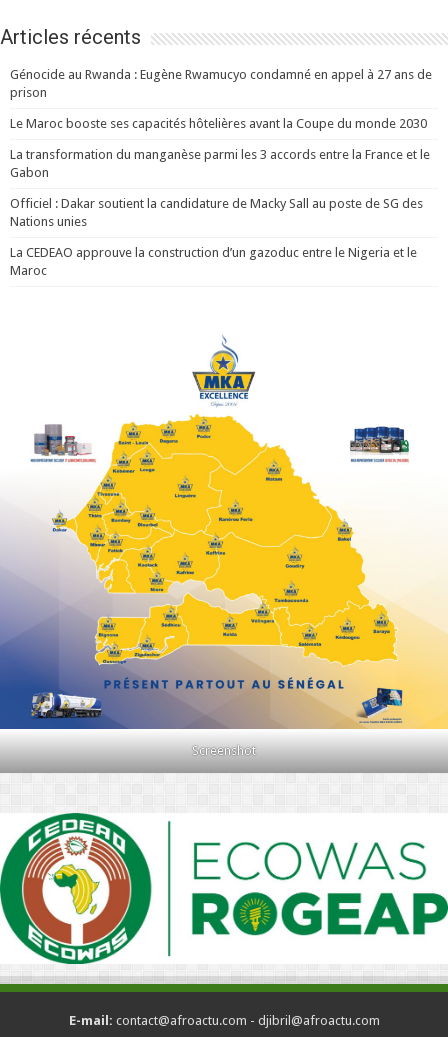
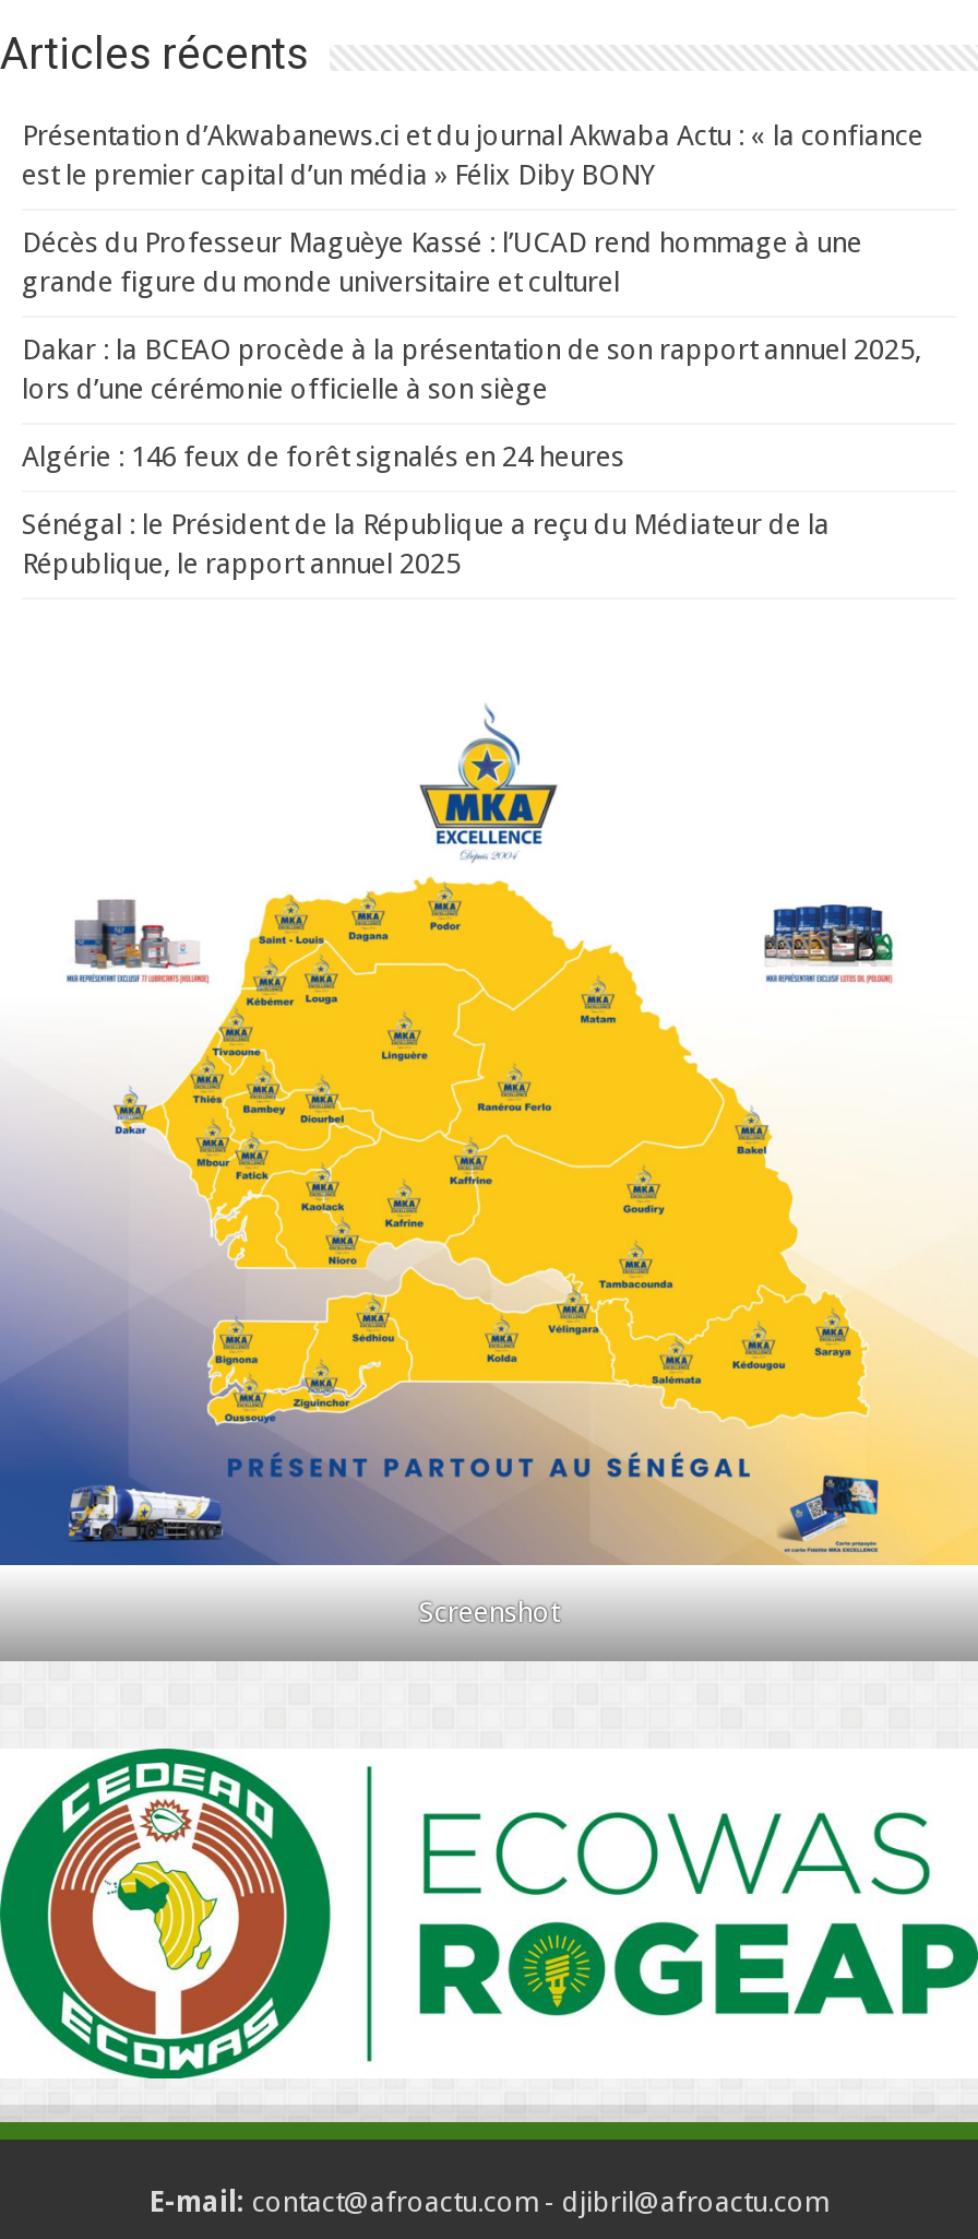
[10,67,432,100] Génocide au Rwanda : Eugène Rwamucyo condamné en appel à 27 ans de | prison -> [22,119,923,192] Présentation d’Akwabanews.ci et du journal Akwaba Actu : « la confiance | est le premier capital d’un média » Félix Diby BONY
[10,116,427,131] Le Maroc booste ses capacités hôtelières avant la Coupe du monde 2030 -> [22,227,862,299] Décès du Professeur Maguèye Kassé : l’UCAD rend hommage à une | grande figure du monde universitaire et culturel
[10,147,430,180] La transformation du manganèse parmi les 3 accords entre la France et le | Gabon -> [22,334,921,406] Dakar : la BCEAO procède à la présentation de son rapport annuel 2025, | lors d’une cérémonie officielle à son siège
[10,196,423,229] Officiel : Dakar soutient la candidature de Macky Sall au poste de SG des | Nations unies -> [22,441,624,473] Algérie : 146 feux de forêt signalés en 24 heures
[10,245,417,278] La CEDEAO approuve la construction d’un gazoduc entre le Nigeria et le | Maroc -> [22,508,830,580] Sénégal : le Président de la République a reçu du Médiateur de la | République, le rapport annuel 2025

